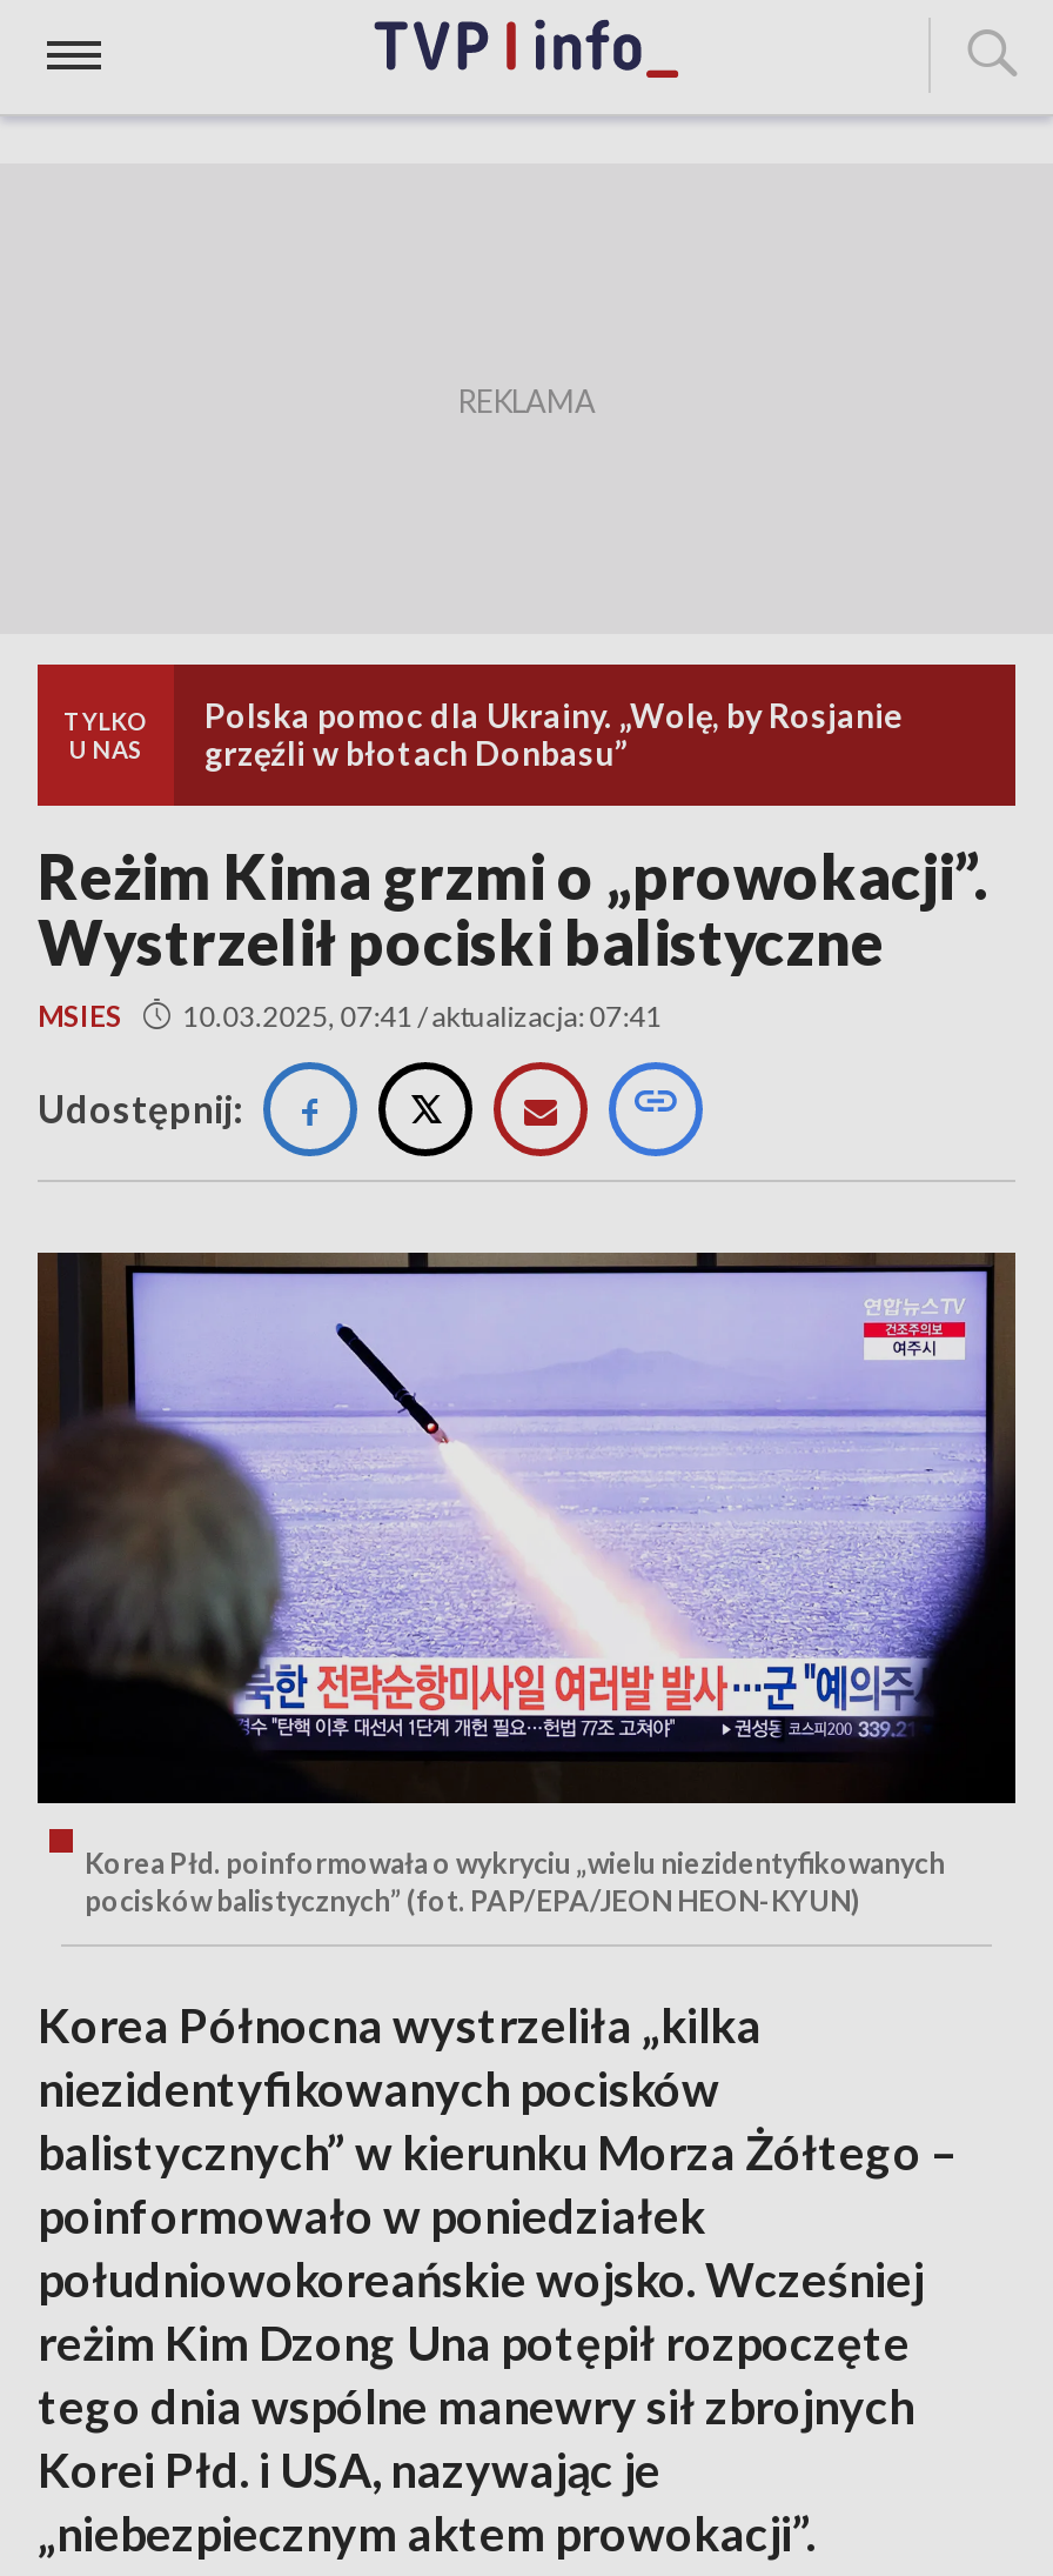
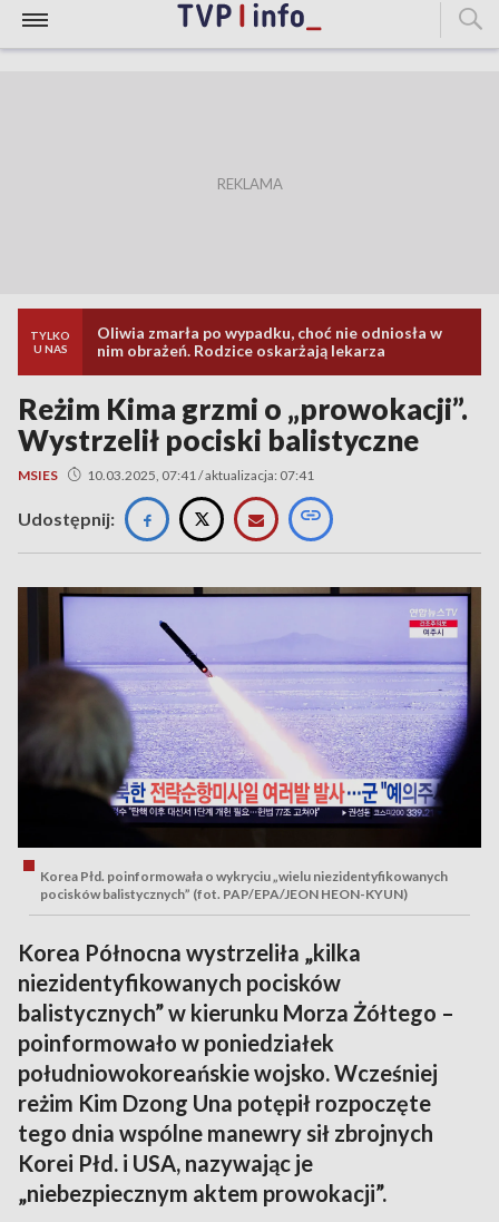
[204,695,903,773] Polska pomoc dla Ukrainy. „Wolę, by Rosjanie | grzęźli w błotach Donbasu” -> [97,323,442,360] Oliwia zmarła po wypadku, choć nie odniosła w | nim obrażeń. Rodzice oskarżają lekarza

